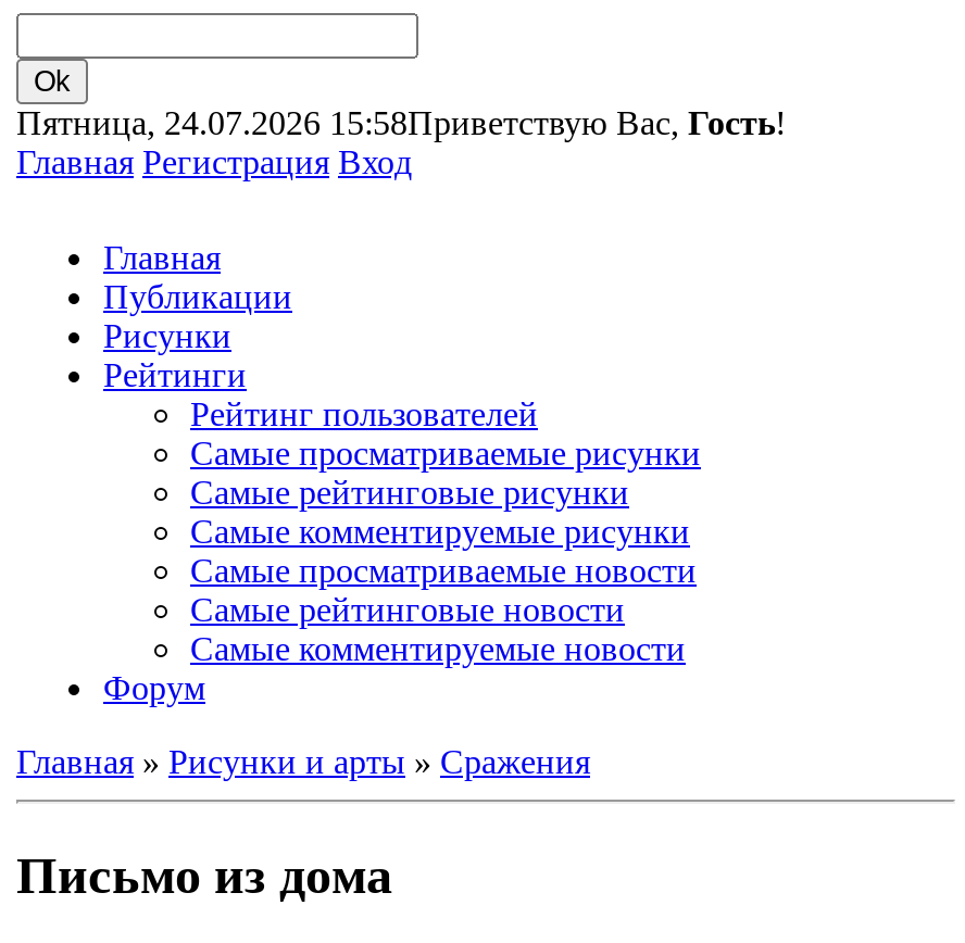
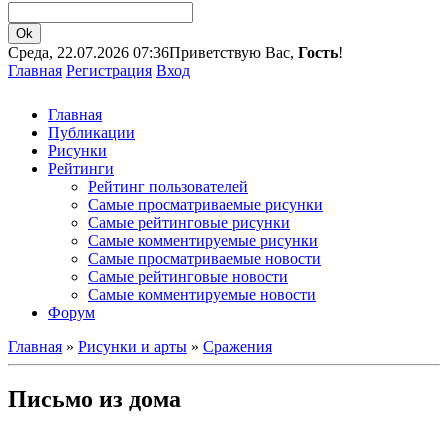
[16,104,786,141] Пятница, 24.07.2026 15:58Приветствую Вас, Гость! -> [8,44,343,61] Среда, 22.07.2026 07:36Приветствую Вас, Гость!

